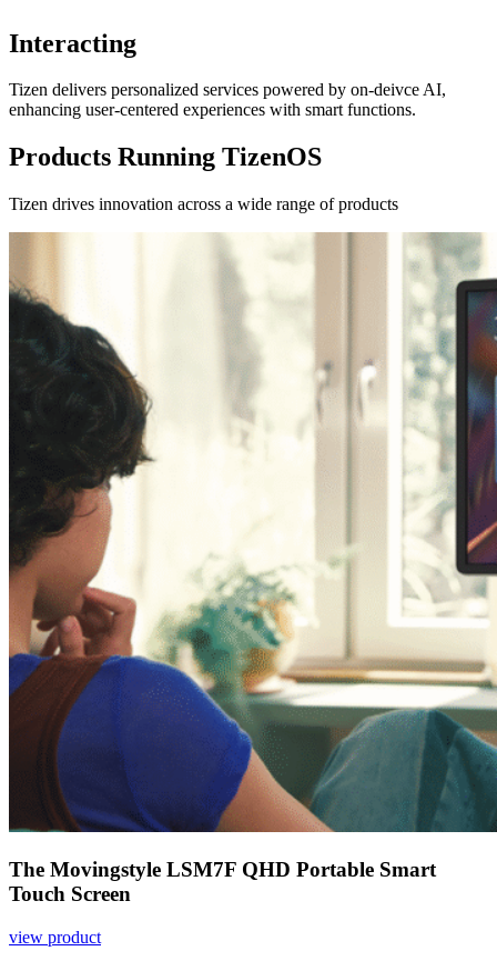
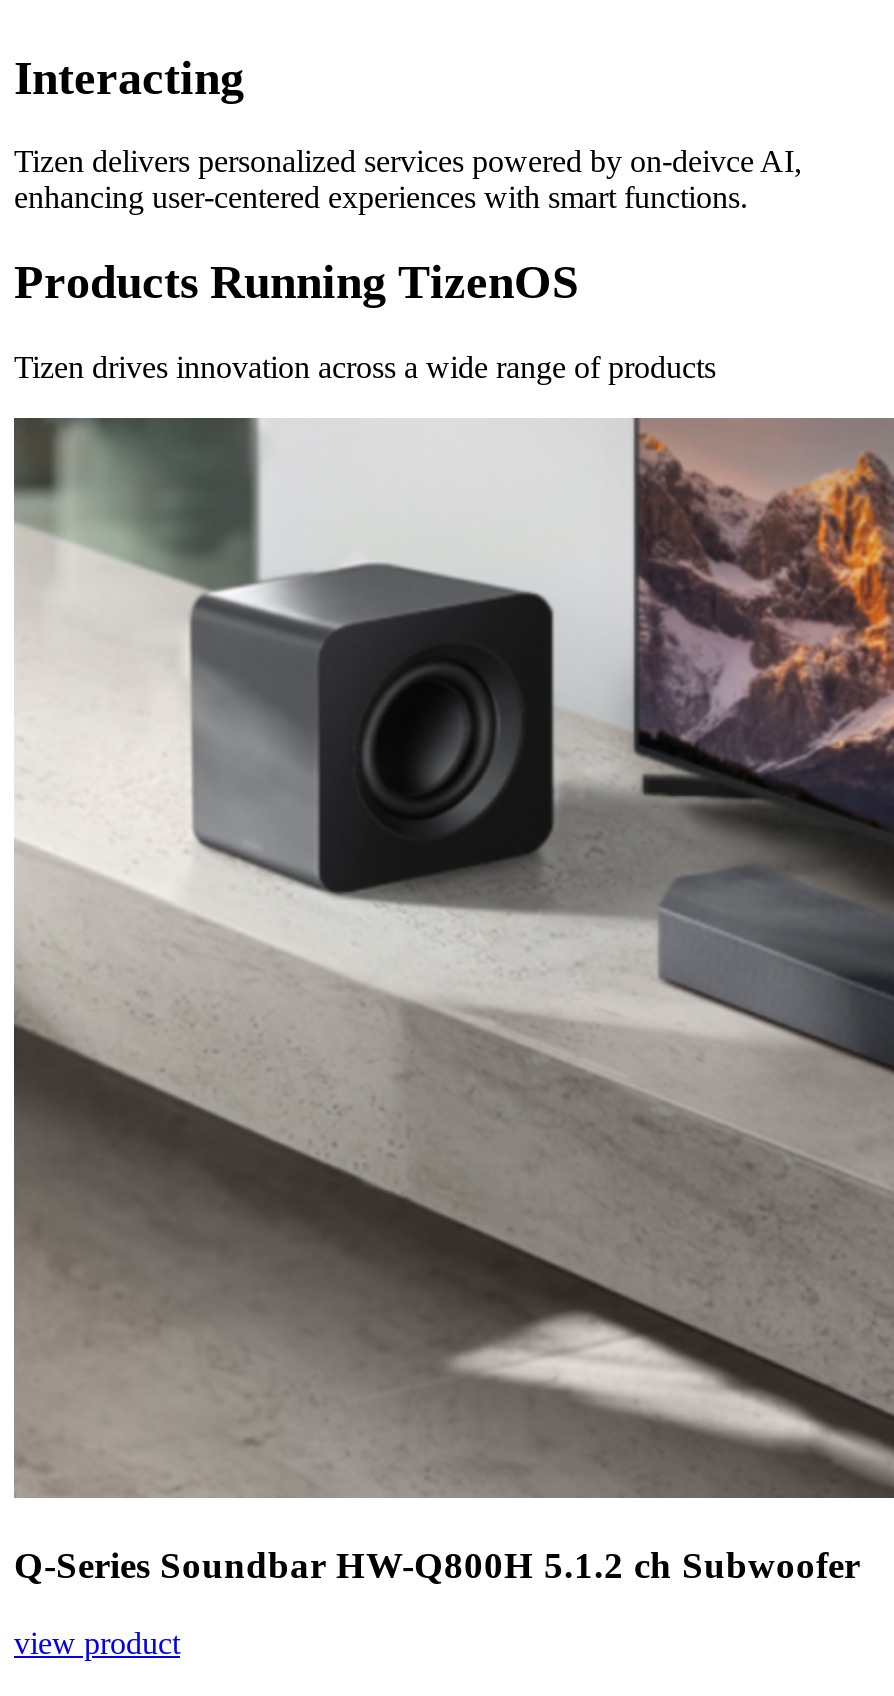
[8,231,494,905] [image] | The Movingstyle LSM7F QHD Portable Smart | Touch Screen -> [12,416,888,1586] [image] | Q-Series Soundbar HW-Q800H 5.1.2 ch Subwoofer

